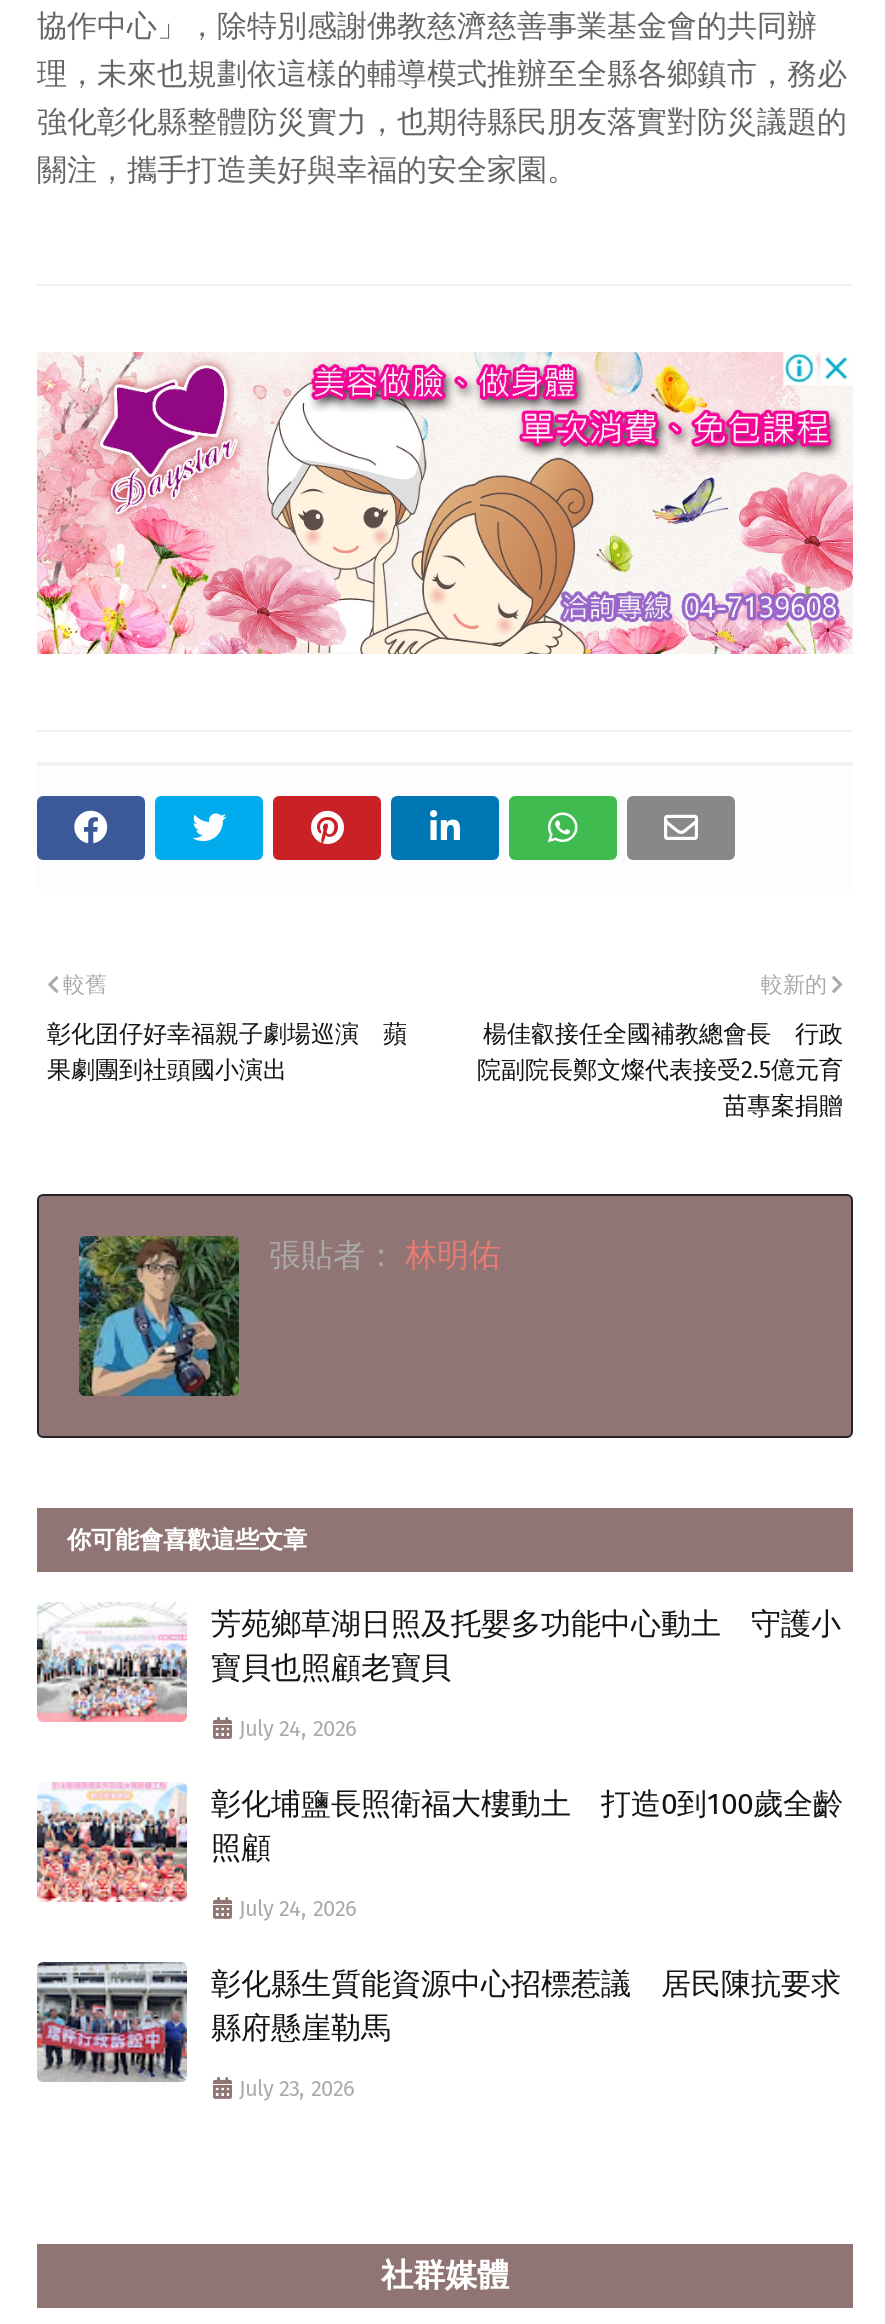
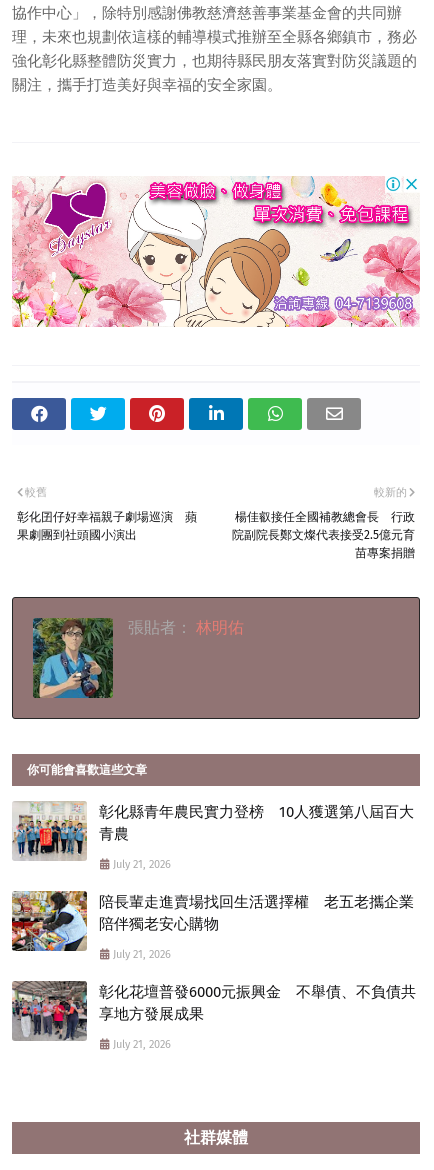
[35,1604,841,1722] [image] | 芳苑鄉草湖日照及托嬰多功能中心動土 守護小 | 寶貝也照顧老寶貝 -> [12,801,414,861] [image] | 彰化縣青年農民實力登榜 10人獲選第八屆百大 | 青農
[239,1715,357,1741] July 24, 2026 -> [113,857,171,870] July 21, 2026
[35,1782,843,1904] [image] | 彰化埔鹽長照衛福大樓動土 打造0到100歲全齡 | 照顧 -> [11,890,414,952] [image] | 陪長輩走進賣場找回生活選擇權 老五老攜企業 | 陪伴獨老安心購物
[239,1895,357,1921] July 24, 2026 -> [113,947,171,960] July 21, 2026
[37,1960,841,2078] [image] | 彰化縣生質能資源中心招標惹議 居民陳抗要求 | 縣府懸崖勒馬 -> [12,980,416,1040] [image] | 彰化花壇普發6000元振興金 不舉債、不負債共 | 享地方發展成果
[239,2075,355,2101] July 23, 2026 -> [113,1037,171,1050] July 21, 2026

